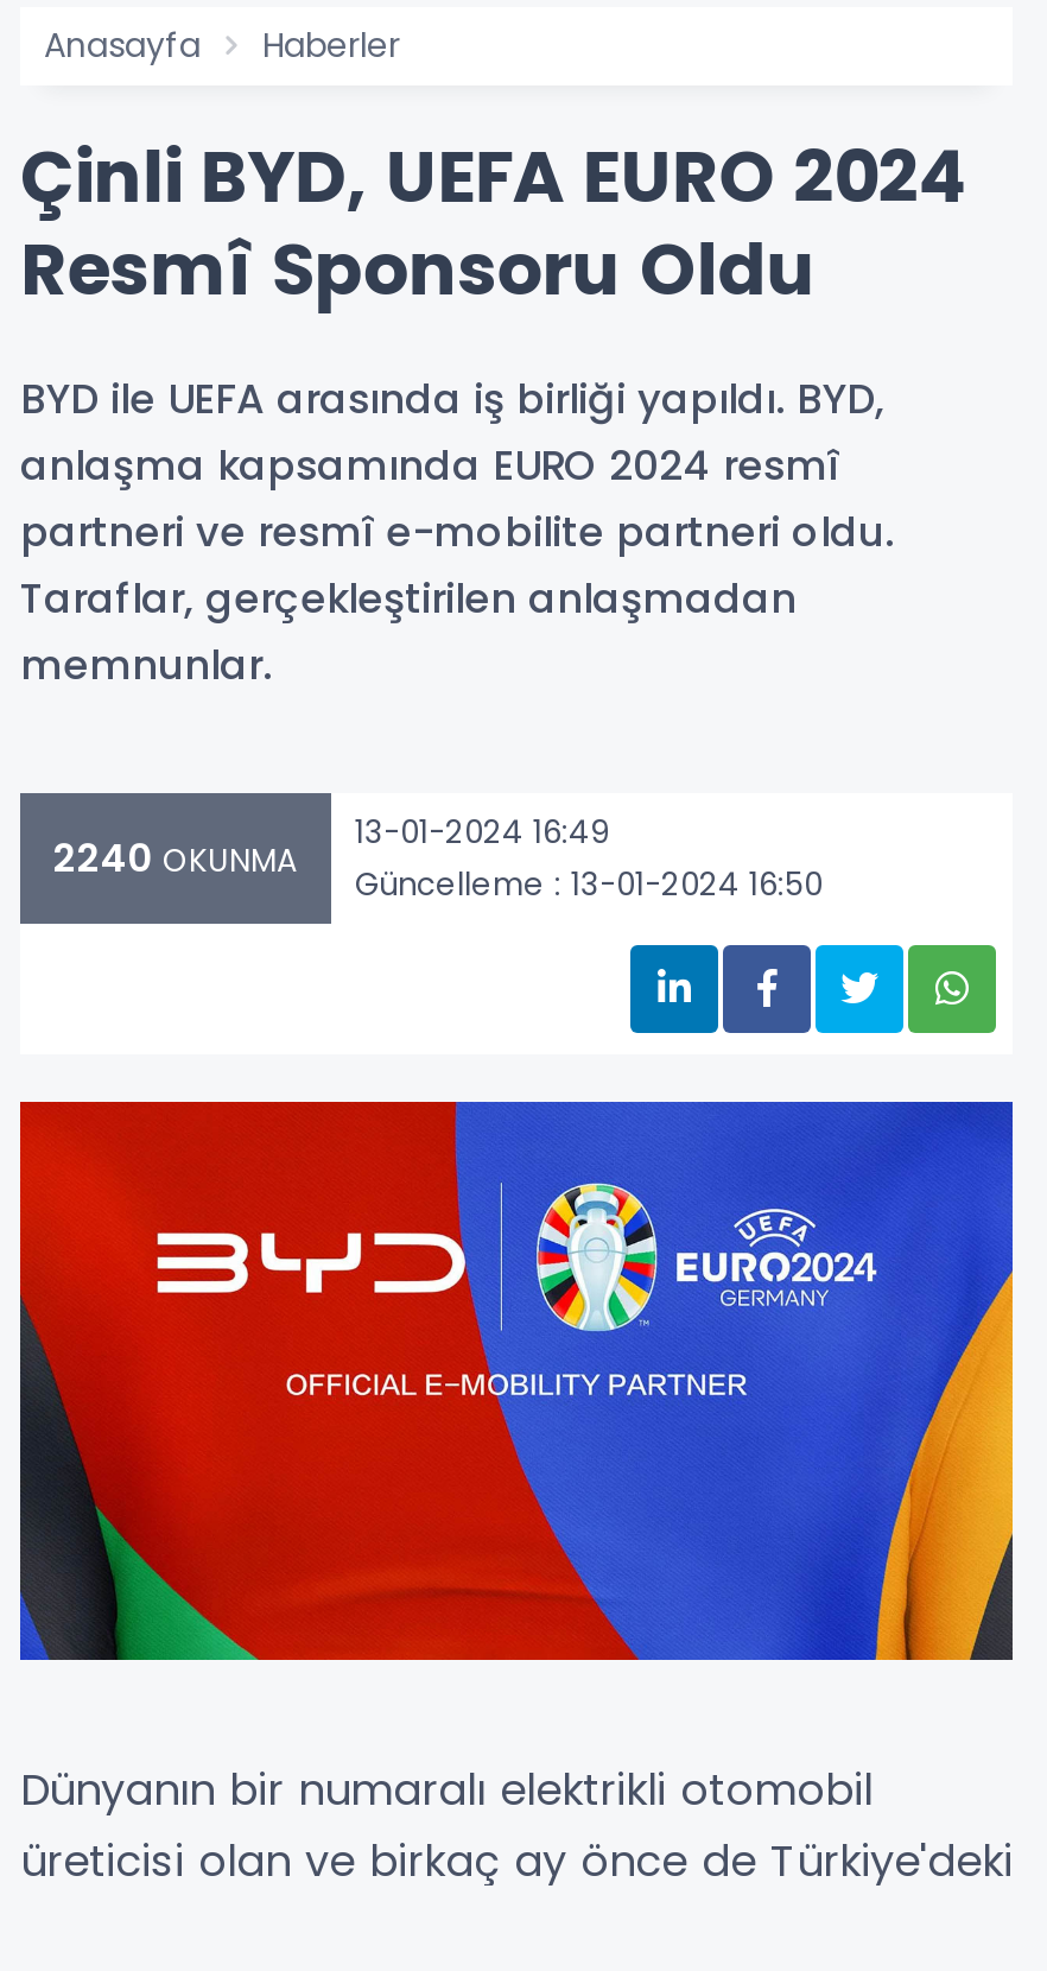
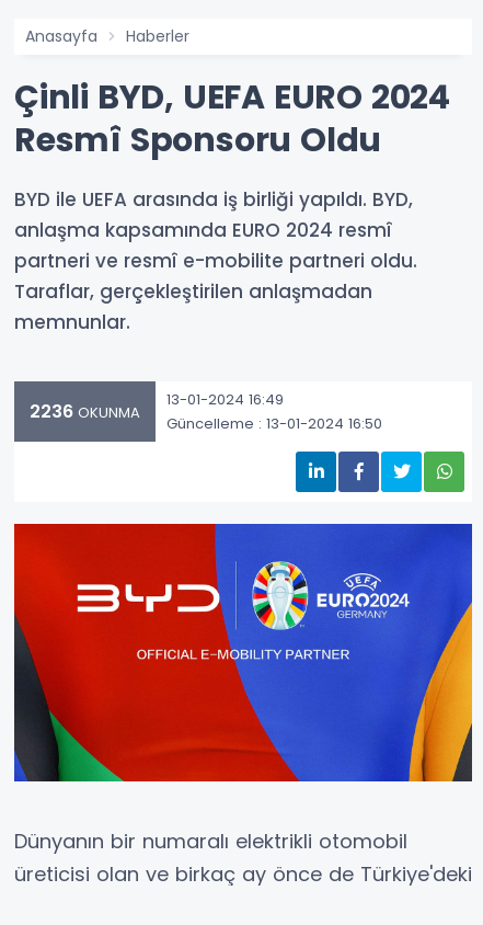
[53,809,823,907] 2240 OKUNMA 13-01-2024 16:49 Güncelleme : 13-01-2024 16:50 -> [30,389,382,434] 2236 OKUNMA 13-01-2024 16:49 Güncelleme : 13-01-2024 16:50

